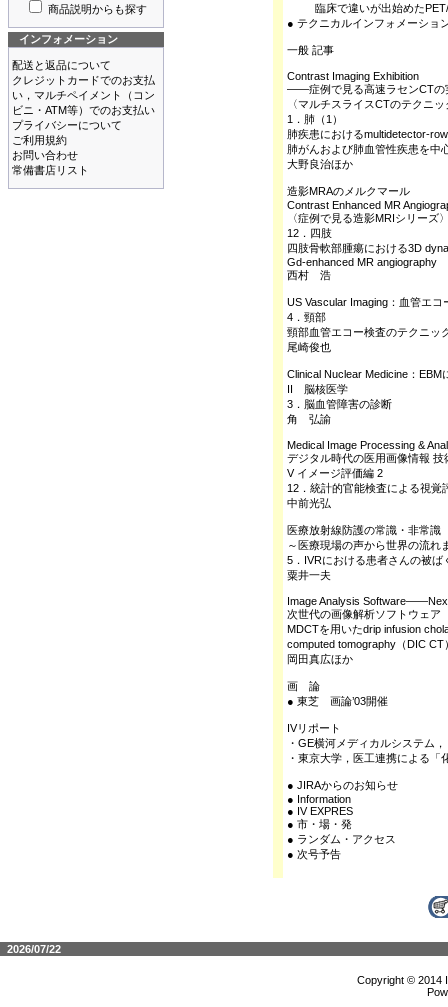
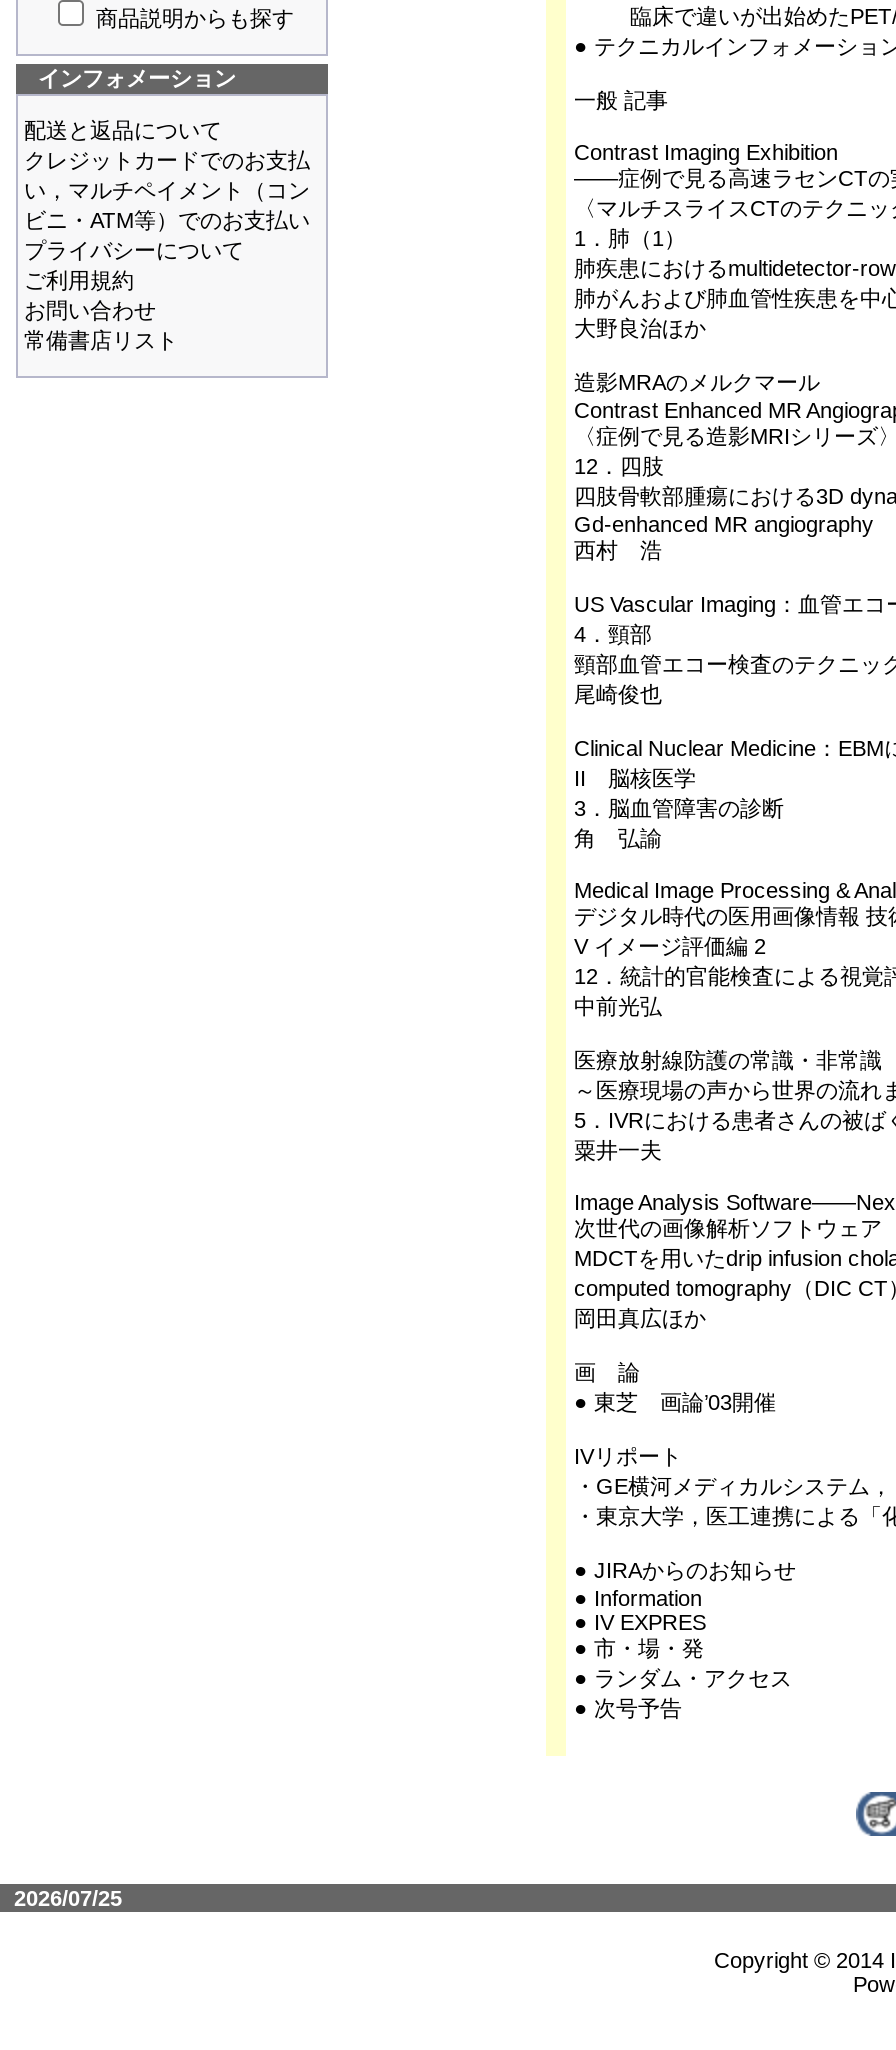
[1,943,67,955] 2026/07/22 -> [2,1886,134,1910] 2026/07/25

